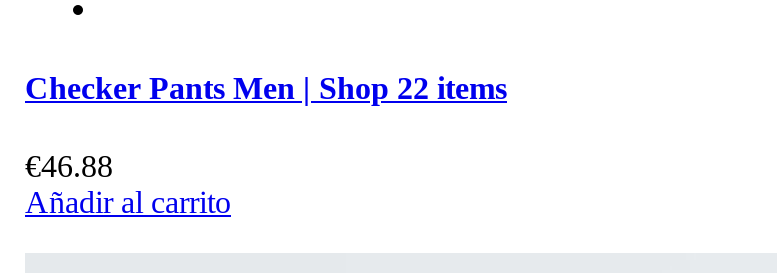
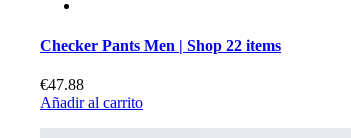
[25,149,113,183] €46.88 -> [40,76,84,93] €47.88

